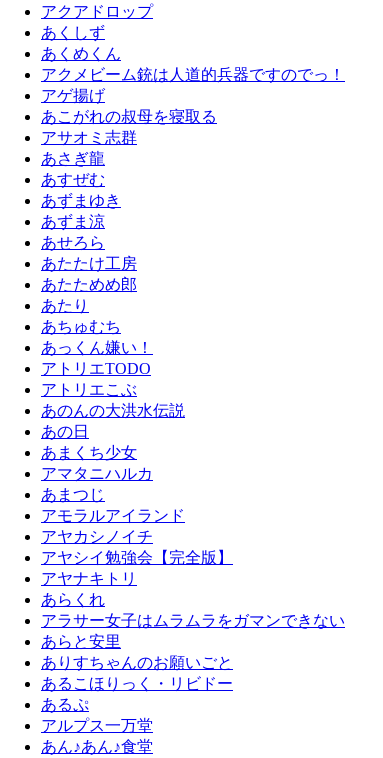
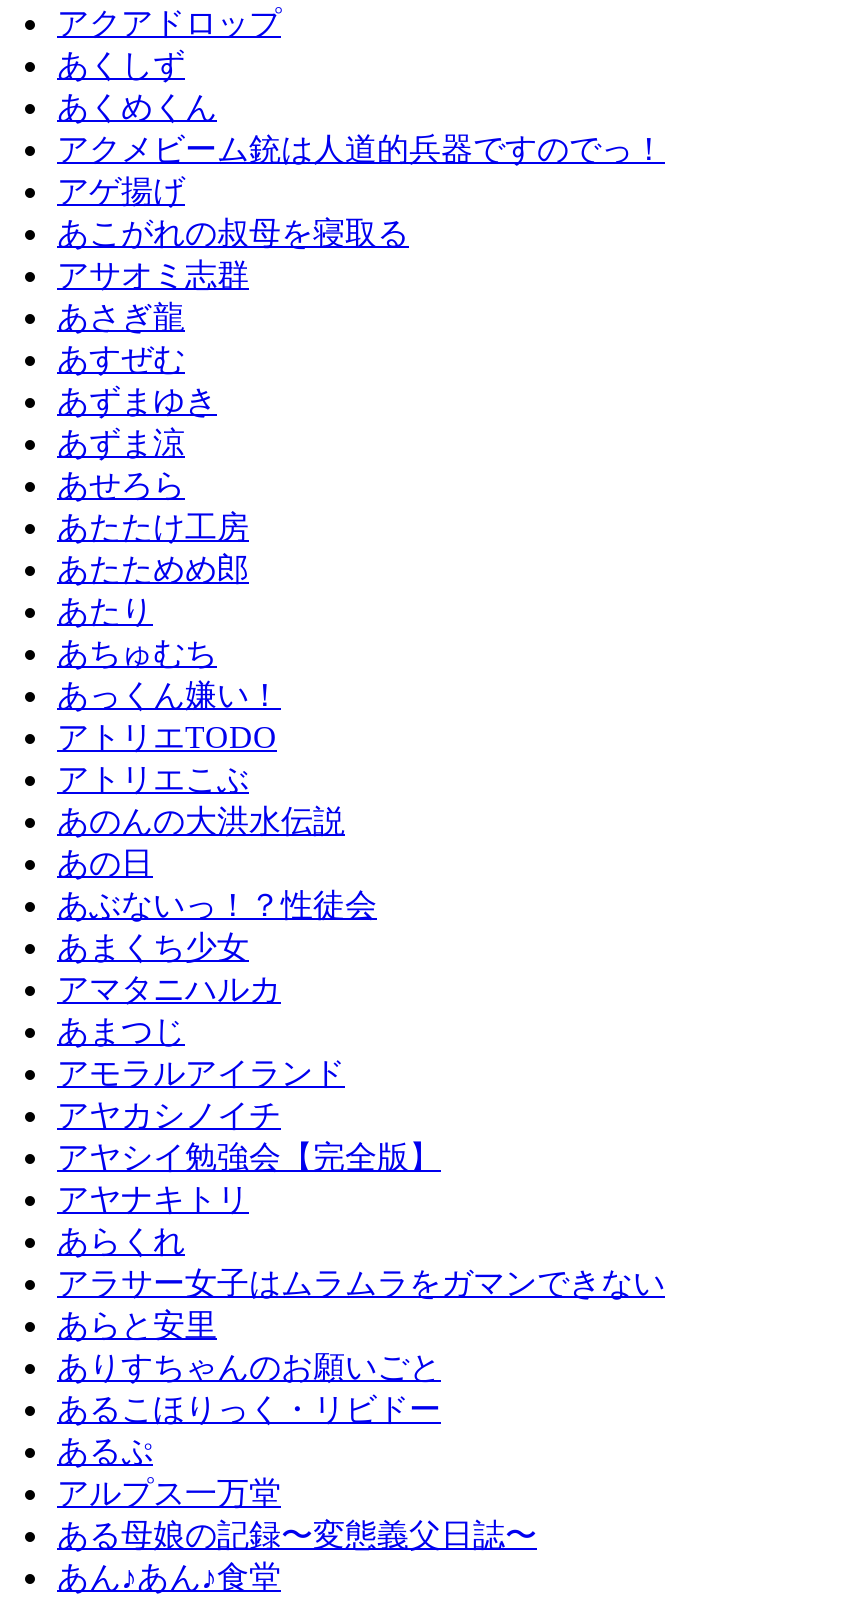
none -> [57,888,377,922] あぶないっ！？性徒会
none -> [57,1518,537,1552] ある母娘の記録〜変態義父日誌〜

